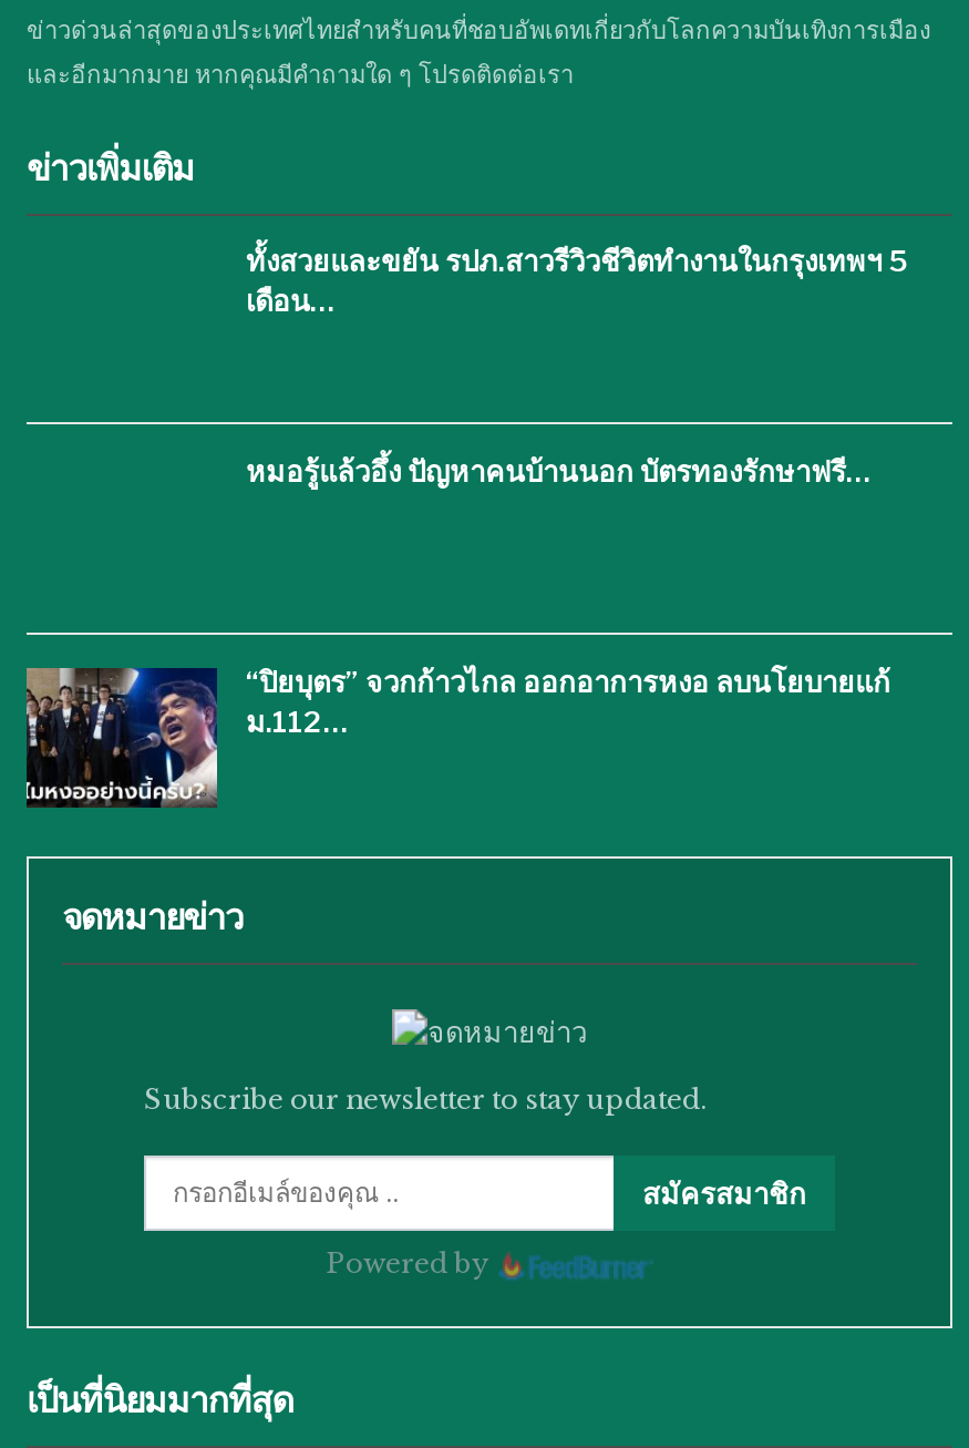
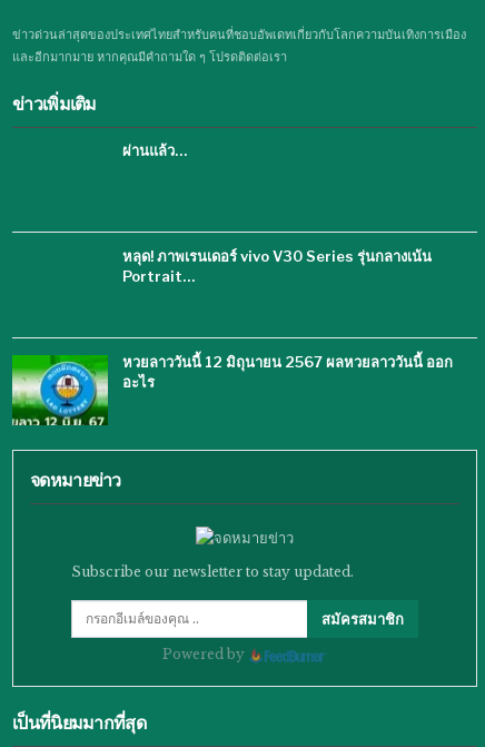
[246,244,906,319] ทั้งสวยและขยัน รปภ.สาวรีวิวชีวิตทำงานในกรุงเทพฯ 5 | เดือน… -> [122,142,187,160] ผ่านแล้ว…
[246,453,870,489] หมอรู้แล้วอึ้ง ปัญหาคนบ้านนอก บัตรทองรักษาฟรี… -> [122,247,432,285] หลุด! ภาพเรนเดอร์ vivo V30 Series รุ่นกลางเน้น | Portrait…
[24,663,890,810] [image] | “ปิยบุตร” จวกก้าวไกล ออกอาการหงอ ลบนโยบายแก้ | ม.112… -> [11,353,453,426] [image] | หวยลาววันนี้ 12 มิถุนายน 2567 ผลหวยลาววันนี้ ออก | อะไร

